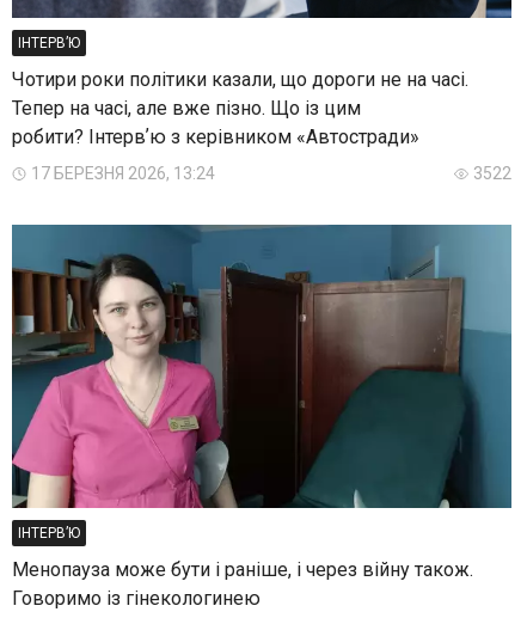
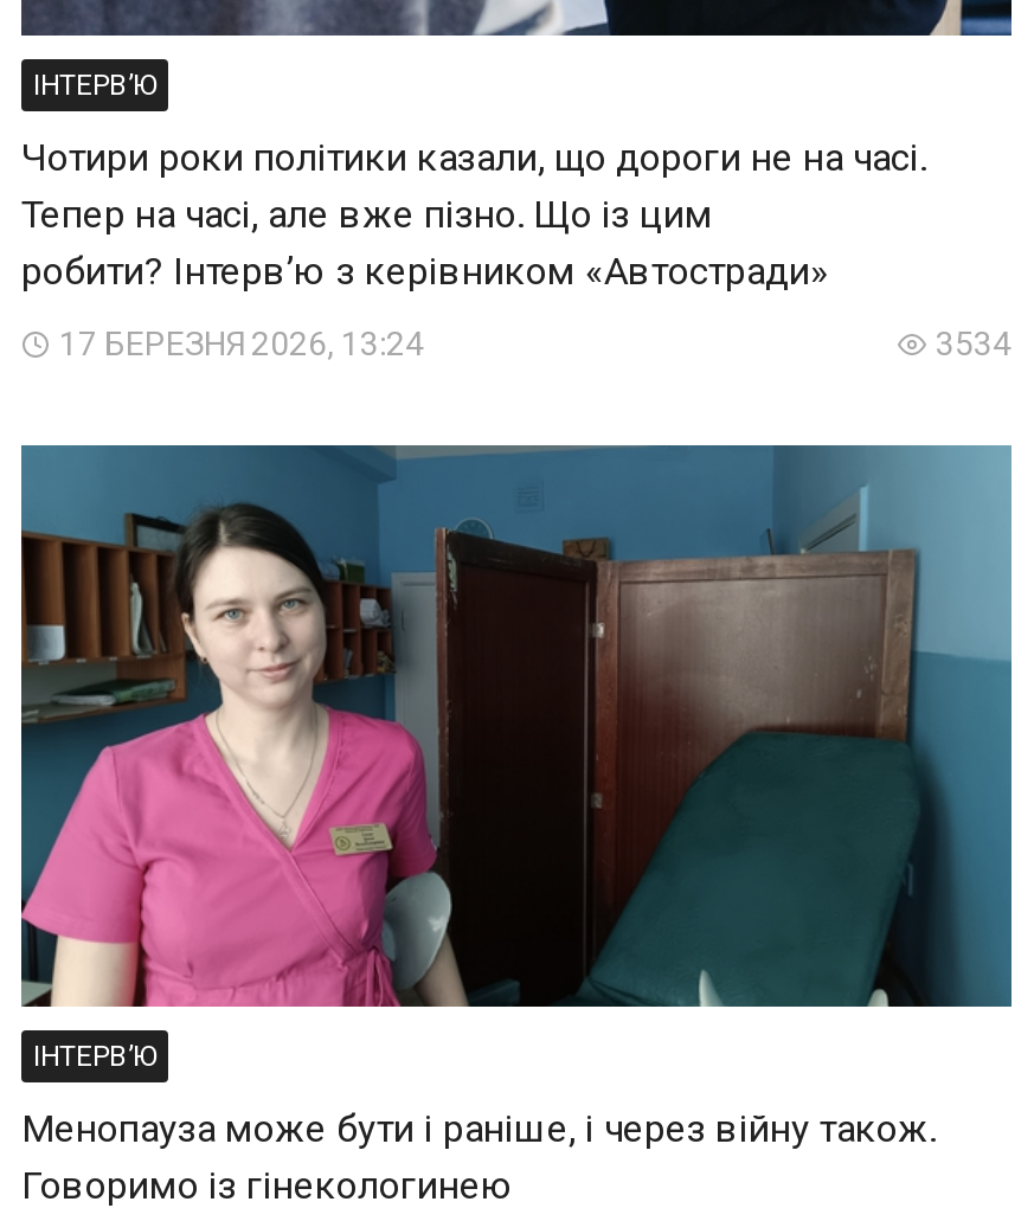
[473,164,511,183] 3522 -> [936,324,1011,362] 3534

